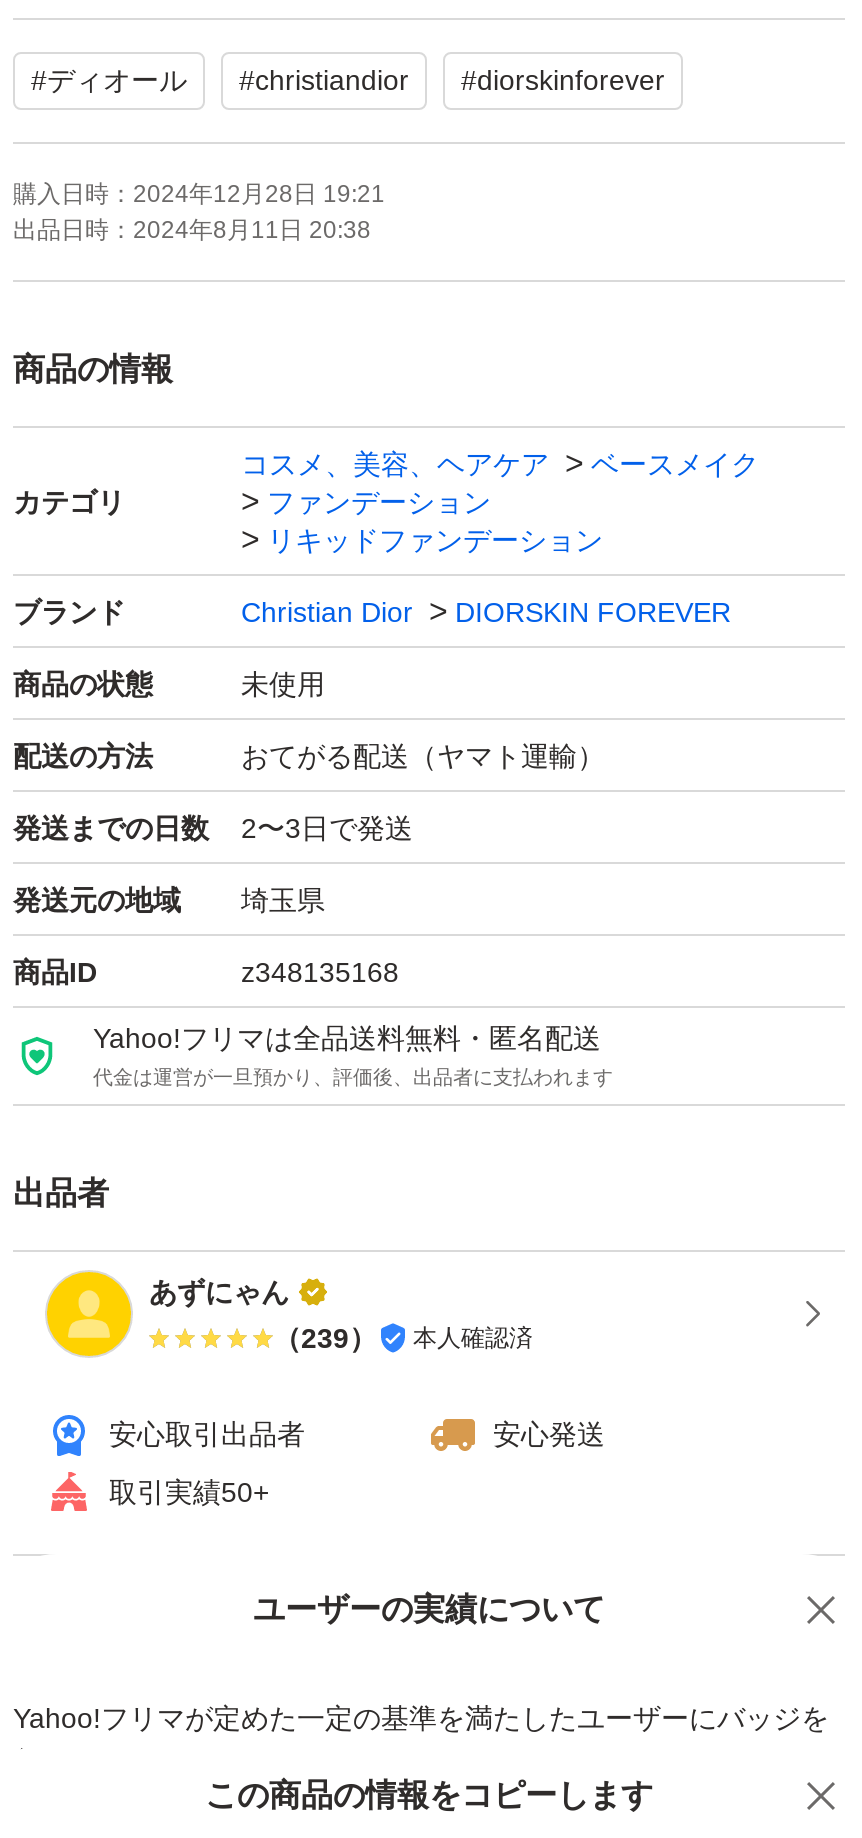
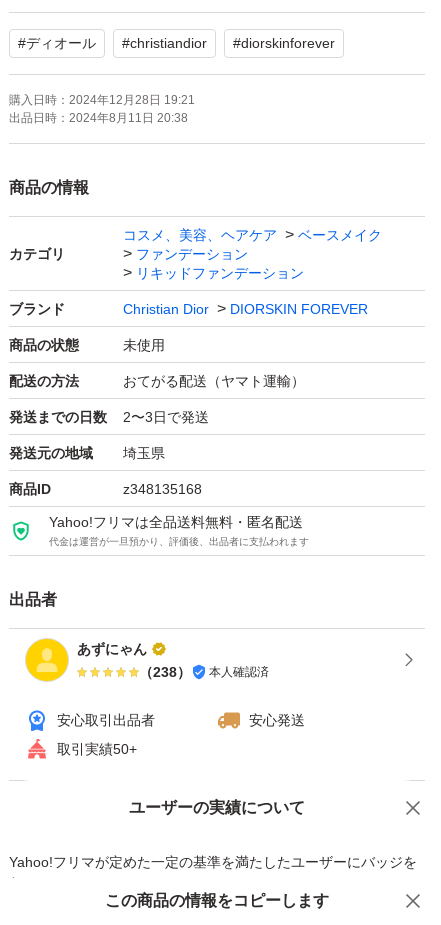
[273,1322,533,1354] （239） 本人確認済 -> [139,664,269,680] （238） 本人確認済

